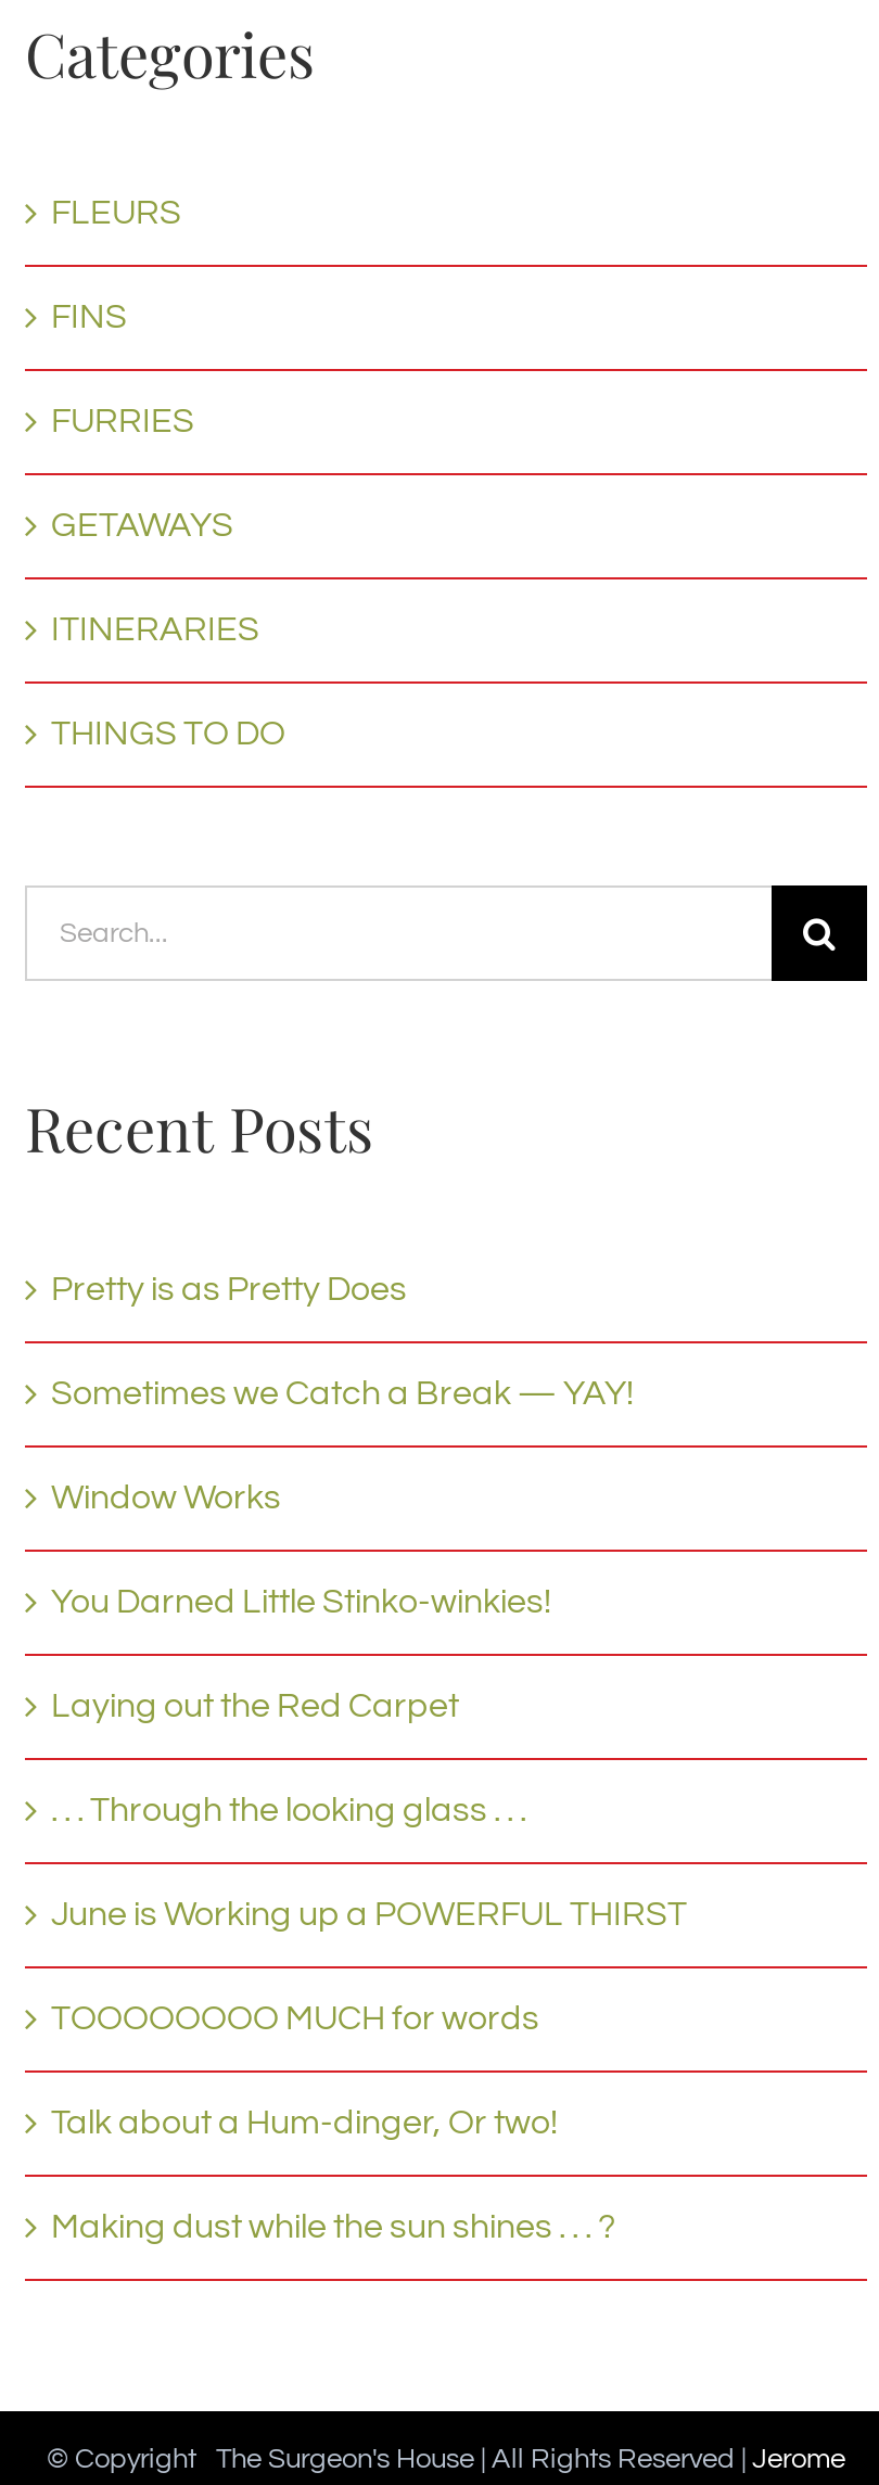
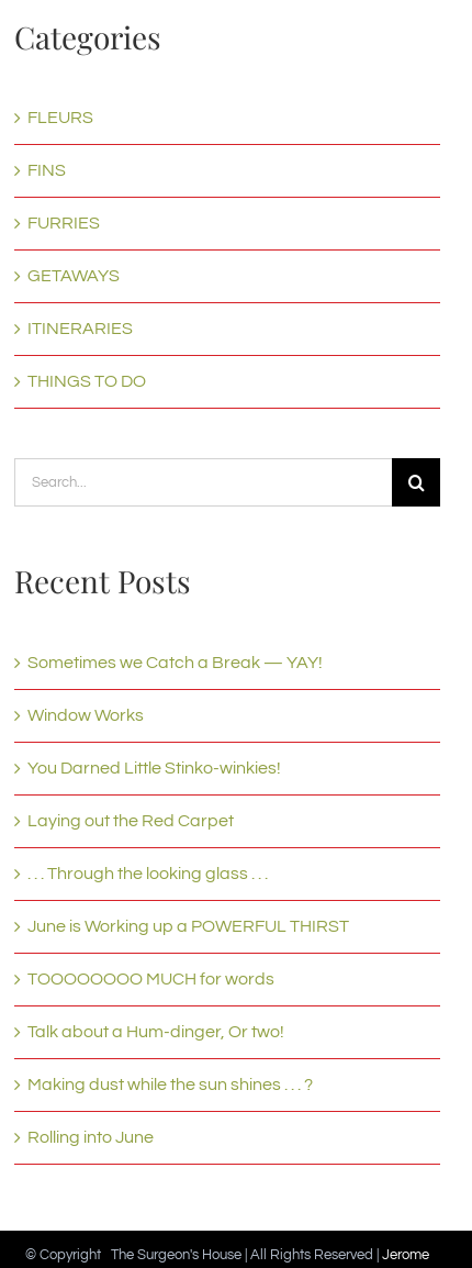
[51,1271,407,1306] Pretty is as Pretty Does -> none
moved [51,1375,687,2243] -> [27,653,349,1093]: Sometimes we Catch a Break — YAY! | Window Works | You Darned Little Stinko-winkies! | ... | Talk about a Hum-dinger, Or two! | Making dust while the sun shines . . . ?
none -> [27,1128,154,1146] Rolling into June

